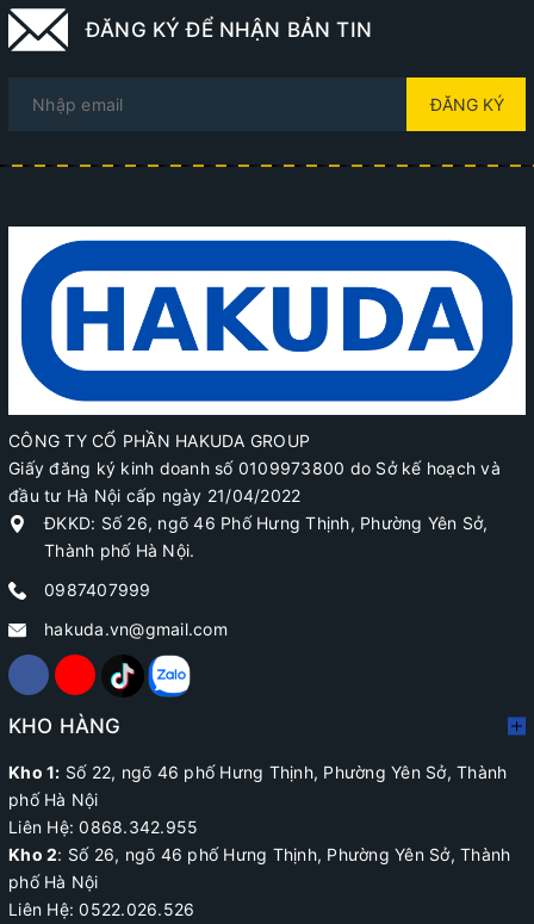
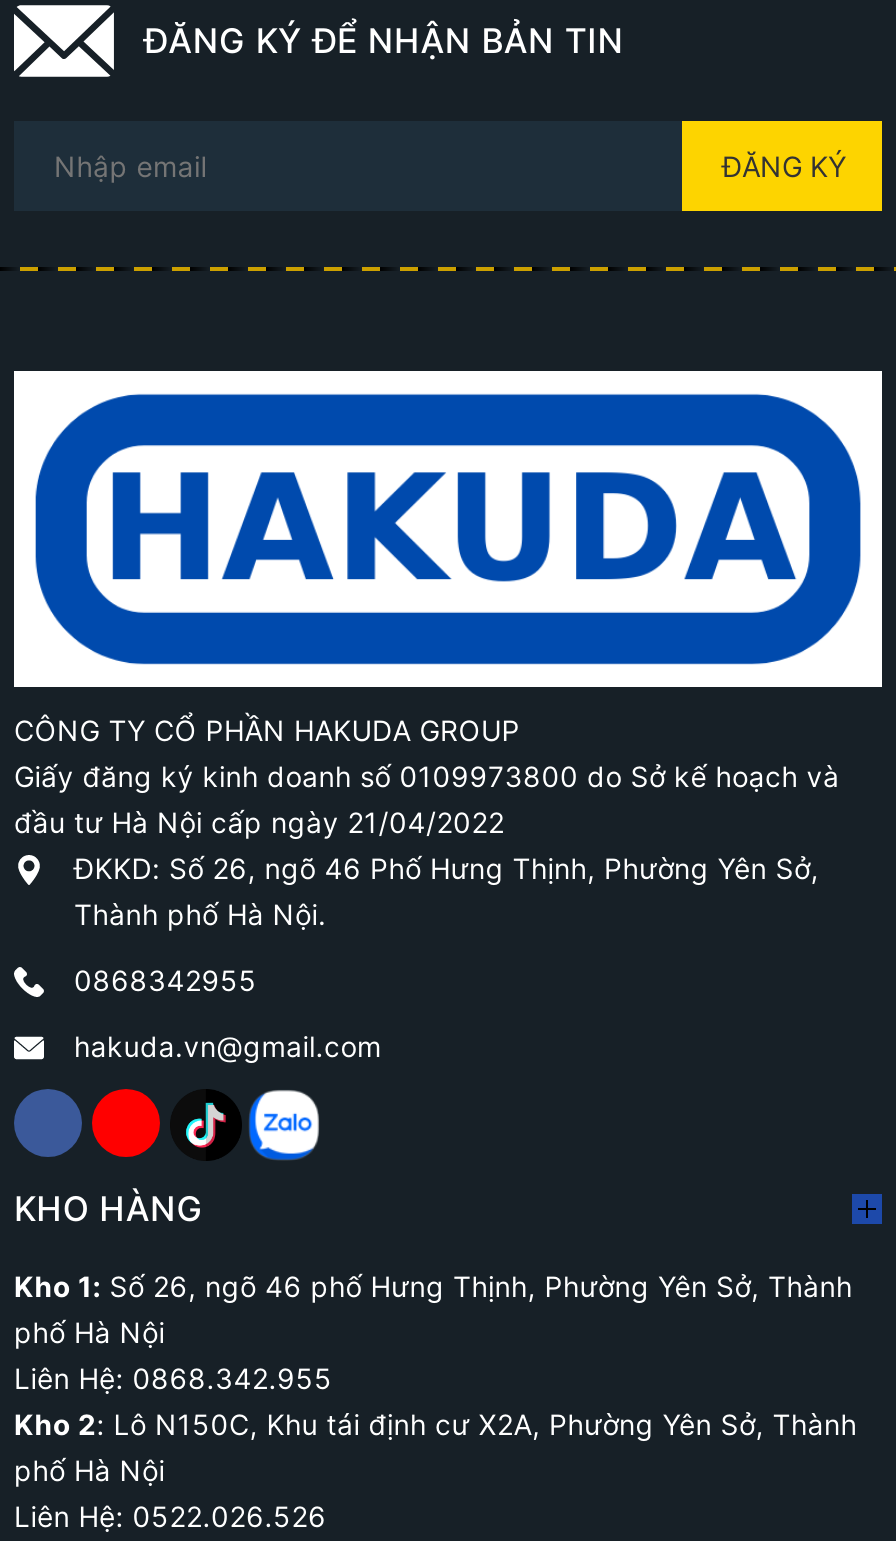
[44,579,151,599] 0987407999 -> [74,962,257,996] 0868342955
[8,761,507,782] Kho 1: Số 22, ngõ 46 phố Hưng Thịnh, Phường Yên Sở, Thành -> [14,1268,852,1302] Kho 1: Số 26, ngõ 46 phố Hưng Thịnh, Phường Yên Sở, Thành
[8,844,510,864] Kho 2: Số 26, ngõ 46 phố Hưng Thịnh, Phường Yên Sở, Thành -> [14,1406,857,1440] Kho 2: Lô N150C, Khu tái định cư X2A, Phường Yên Sở, Thành

